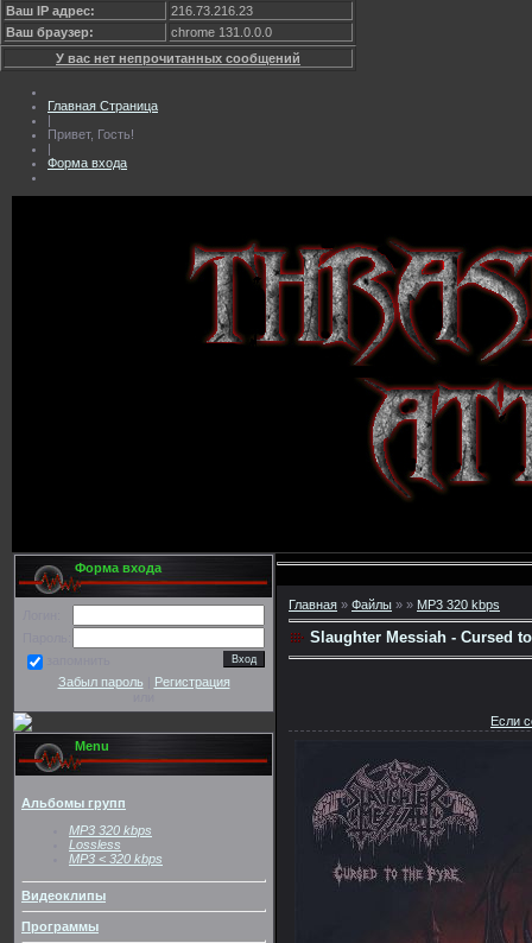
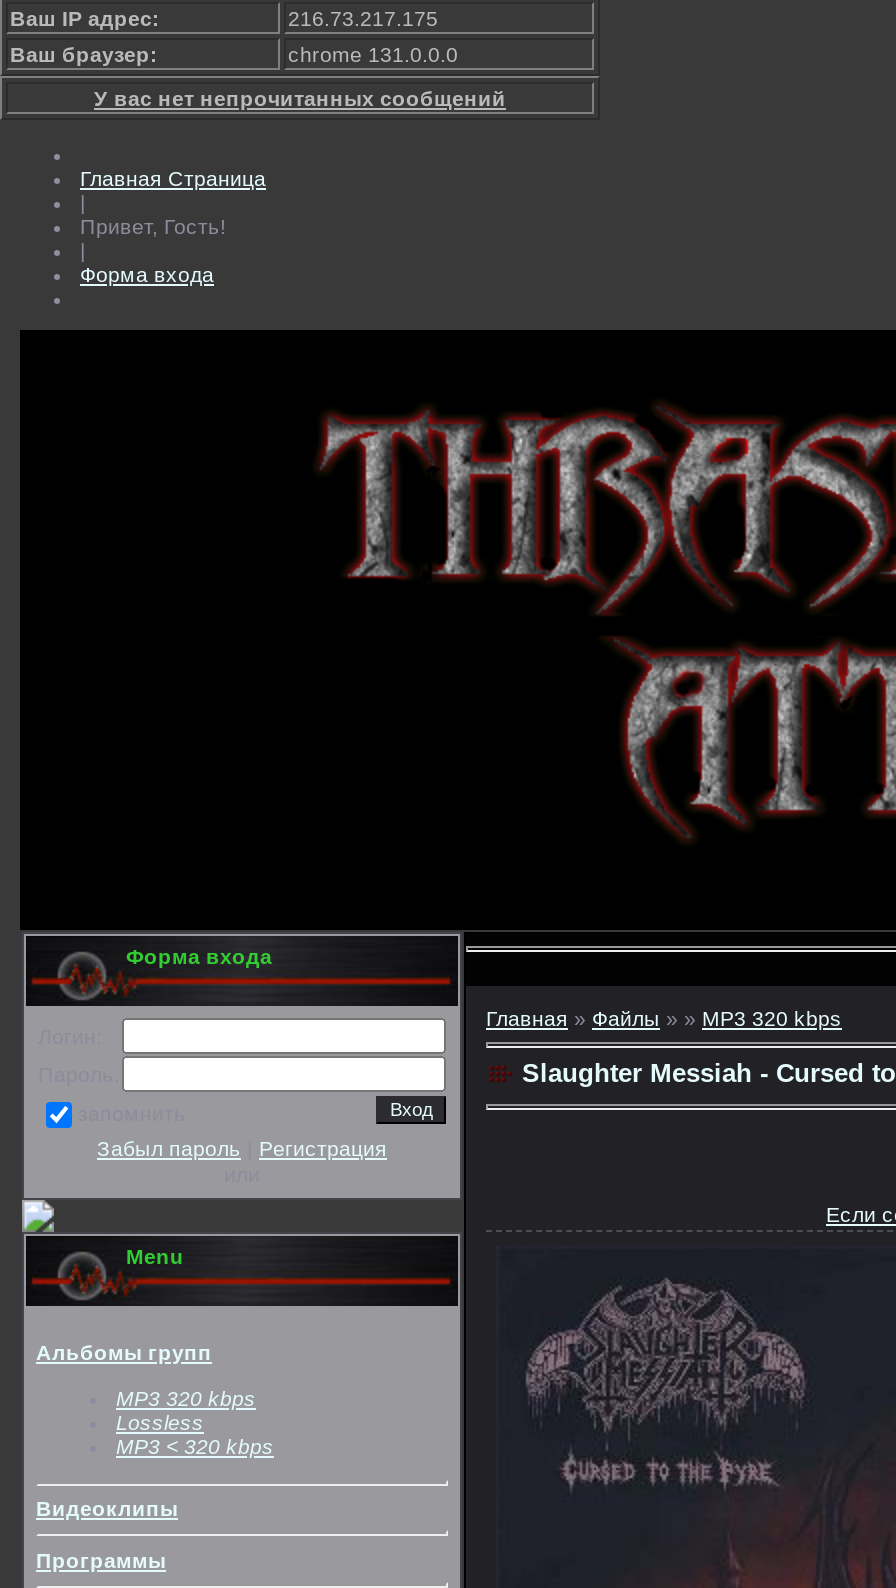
[171,4,253,18] 216.73.216.23 -> [288,6,438,30] 216.73.217.175

